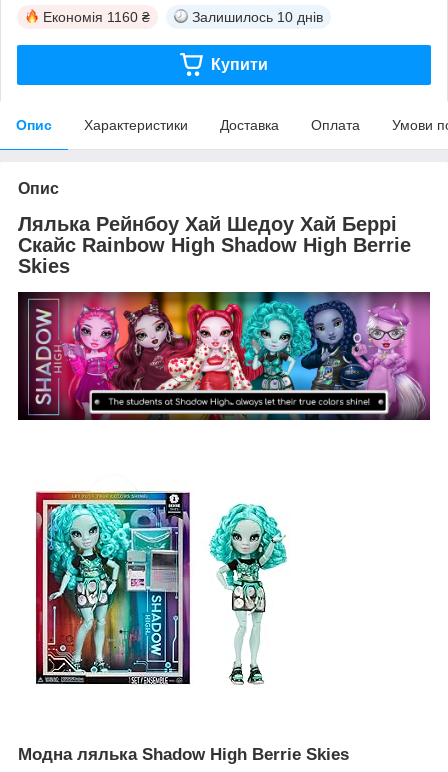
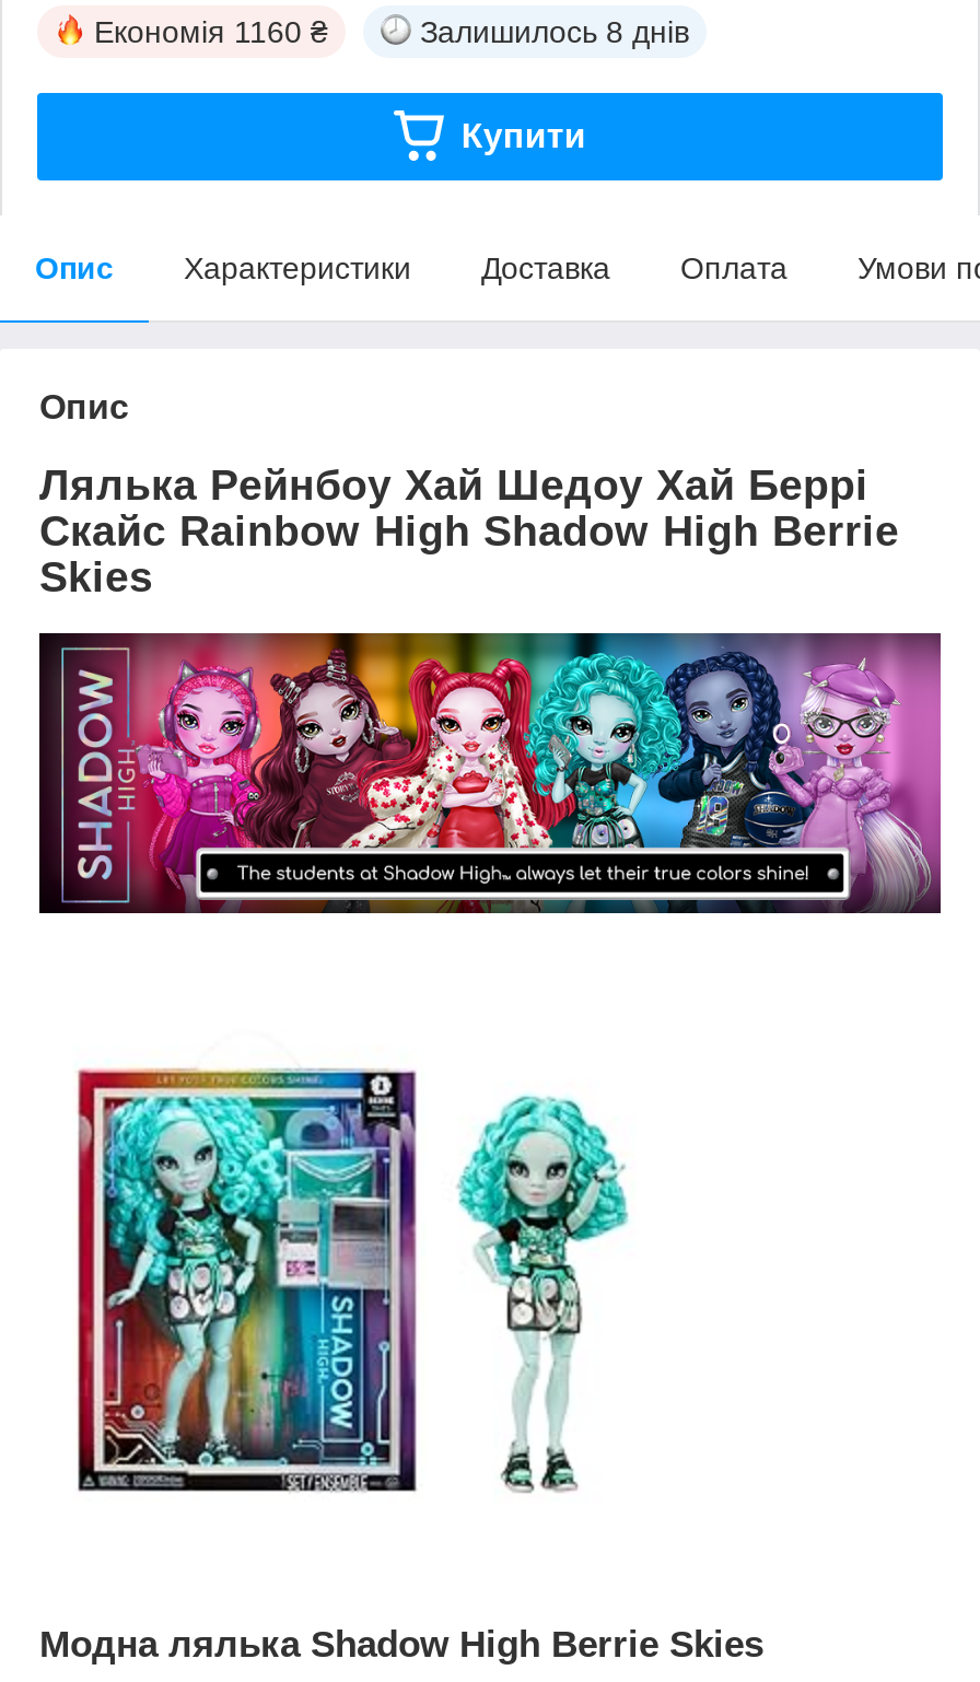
[192,9,323,25] Залишилось 10 днів -> [420,14,689,49] Залишилось 8 днів

